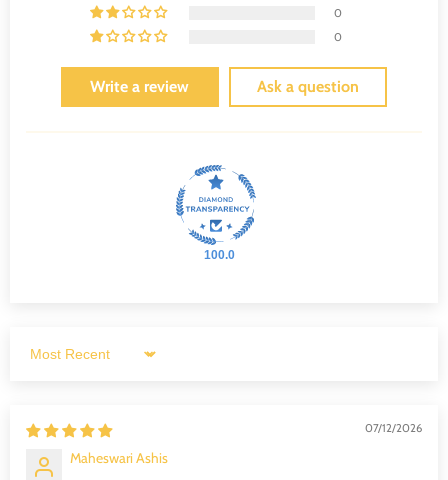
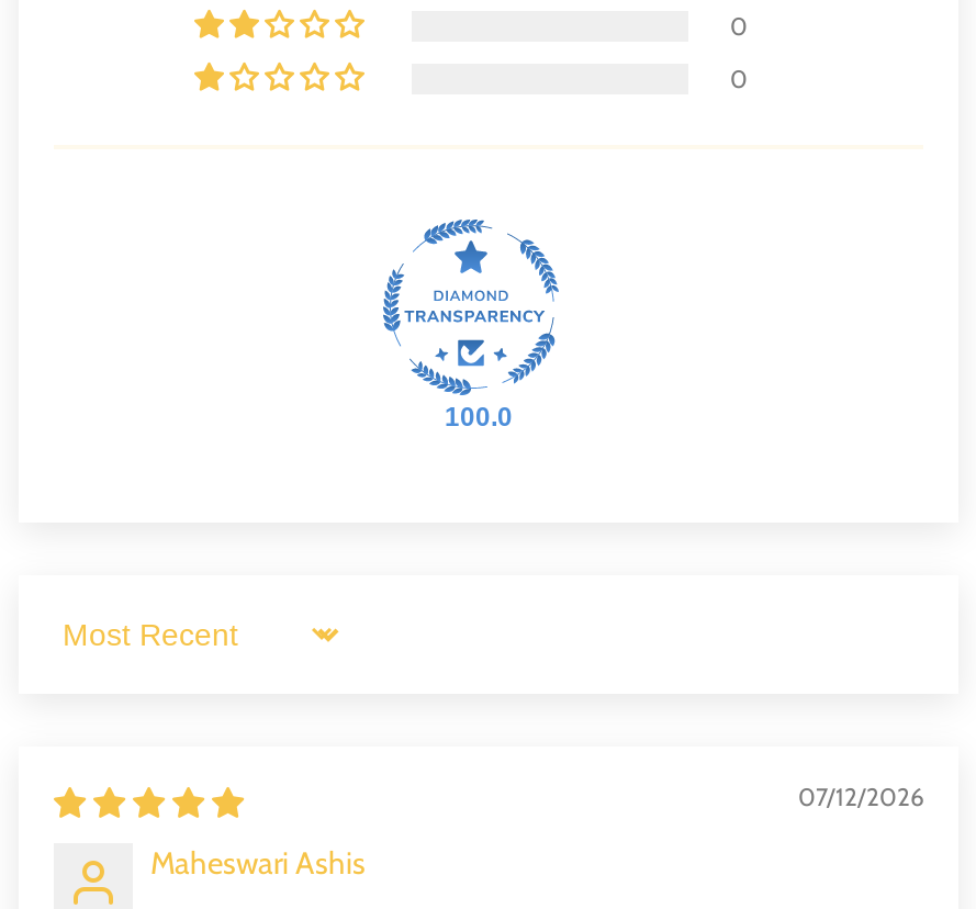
[90,77,359,96] Write a review | Ask a question -> none

